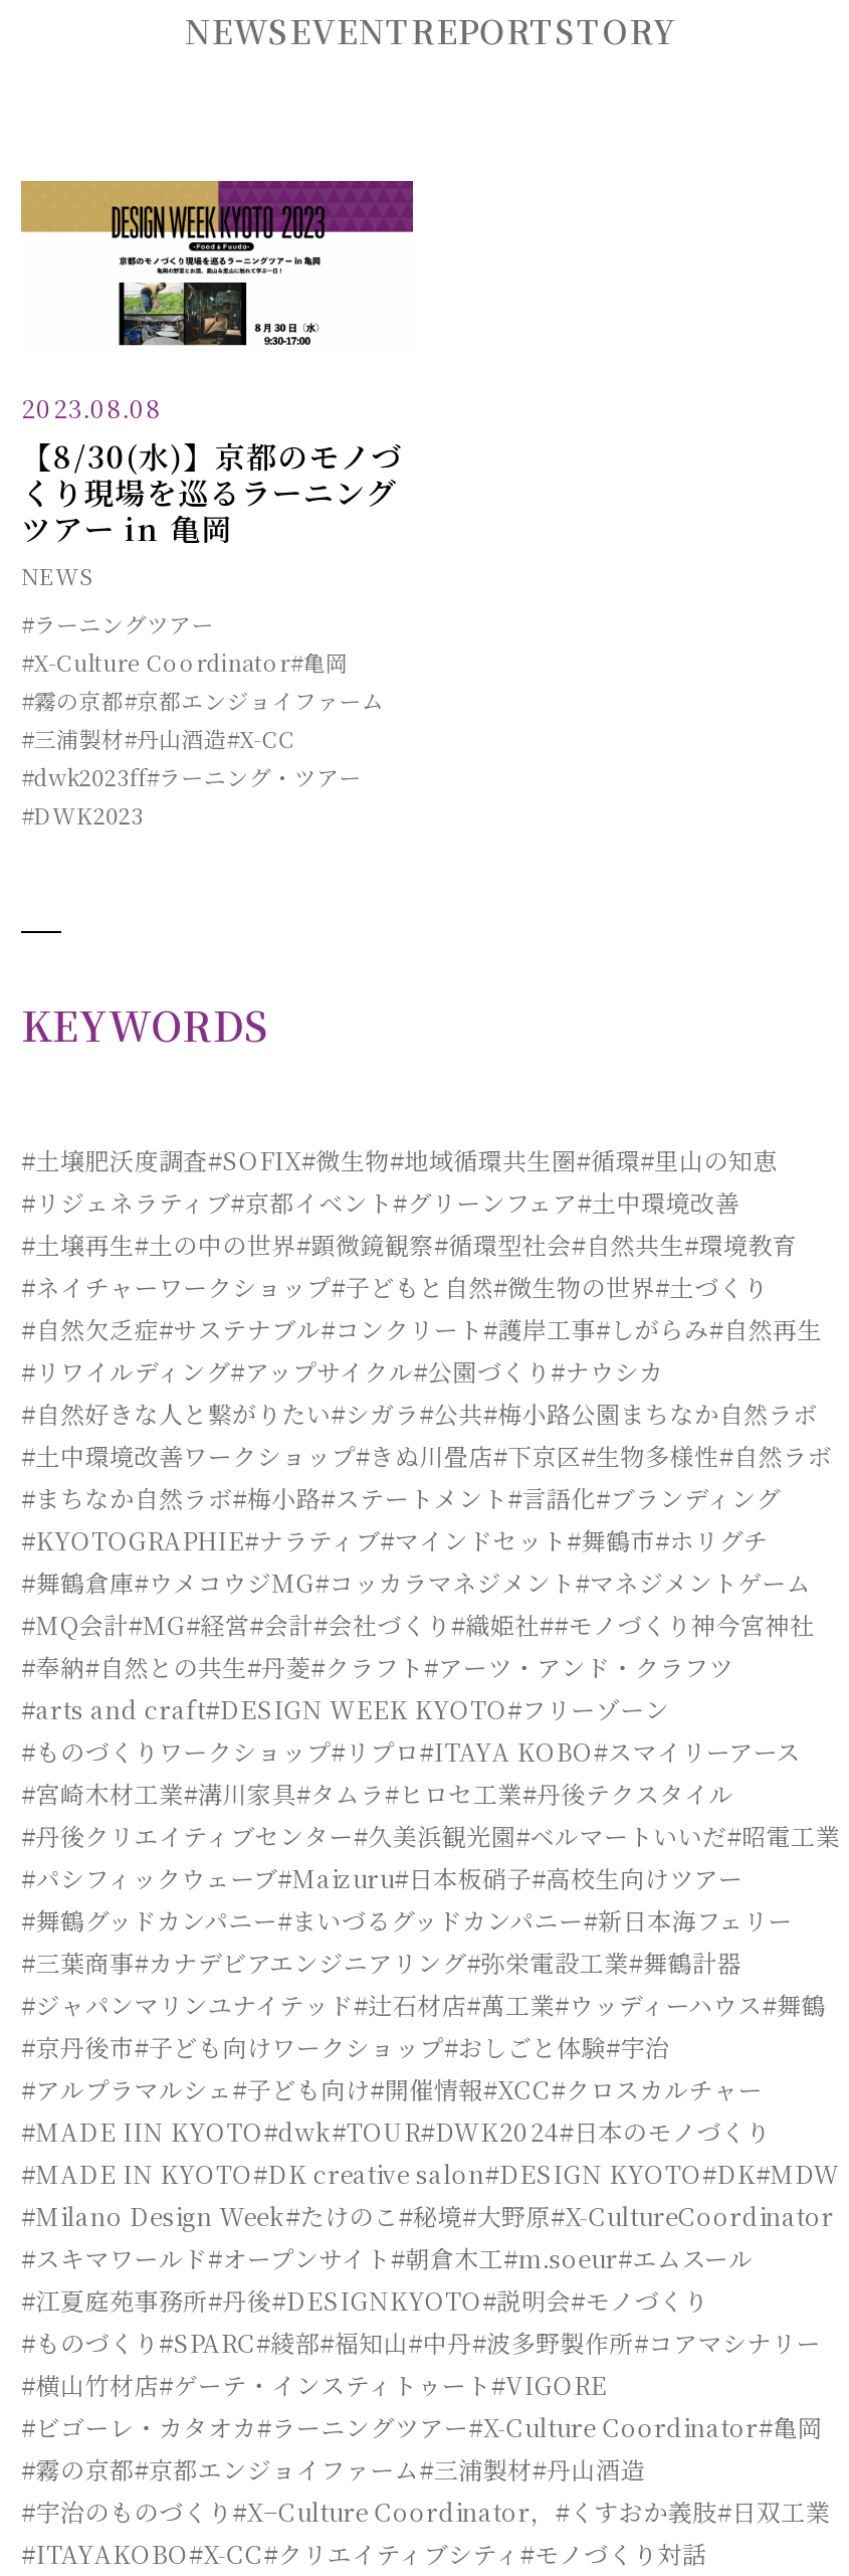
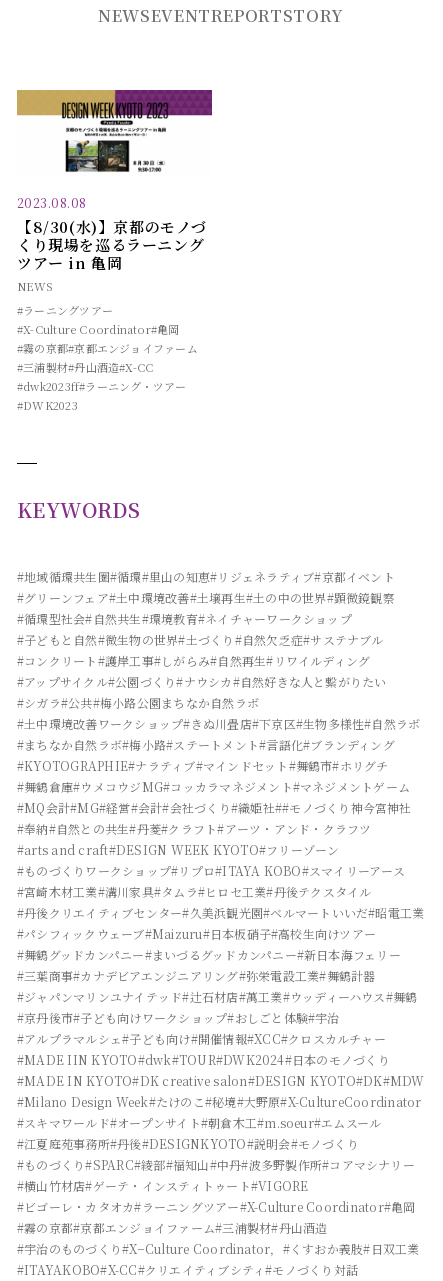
[21,1143,822,1430] #土壌肥沃度調査#SOFIX#微生物#地域循環共生圏#循環#里山の知恵 | #リジェネラティブ#京都イベント#グリーンフェア#土中環境改善 | #土壌再生#土の中の世界#顕微鏡観察#循環型社会#自然共生#環境教育 | #ネイチャーワークショップ#子どもと自然#微生物の世界#土づくり | #自然欠乏症#サステナブル#コンクリート#護岸工事#しがらみ#自然再生 | #リワイルディング#アップサイクル#公園づくり#ナウシカ | #自然好きな人と繋がりたい#シガラ#公共#梅小路公園まちなか自然ラボ -> [17,568,395,711] #地域循環共生圏#循環#里山の知恵#リジェネラティブ#京都イベント | #グリーンフェア#土中環境改善#土壌再生#土の中の世界#顕微鏡観察 | #循環型社会#自然共生#環境教育#ネイチャーワークショップ | #子どもと自然#微生物の世界#土づくり#自然欠乏症#サステナブル | #コンクリート#護岸工事#しがらみ#自然再生#リワイルディング | #アップサイクル#公園づくり#ナウシカ#自然好きな人と繋がりたい | #シガラ#公共#梅小路公園まちなか自然ラボ

